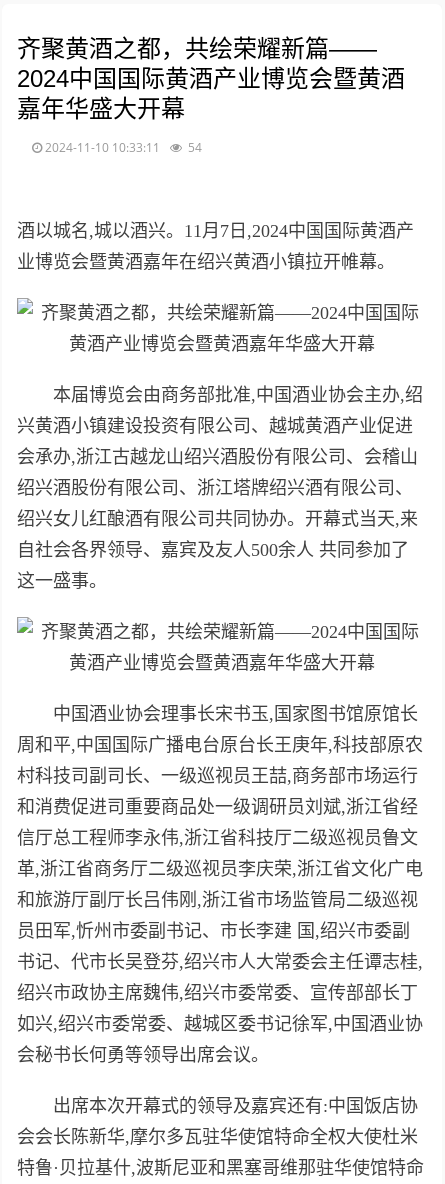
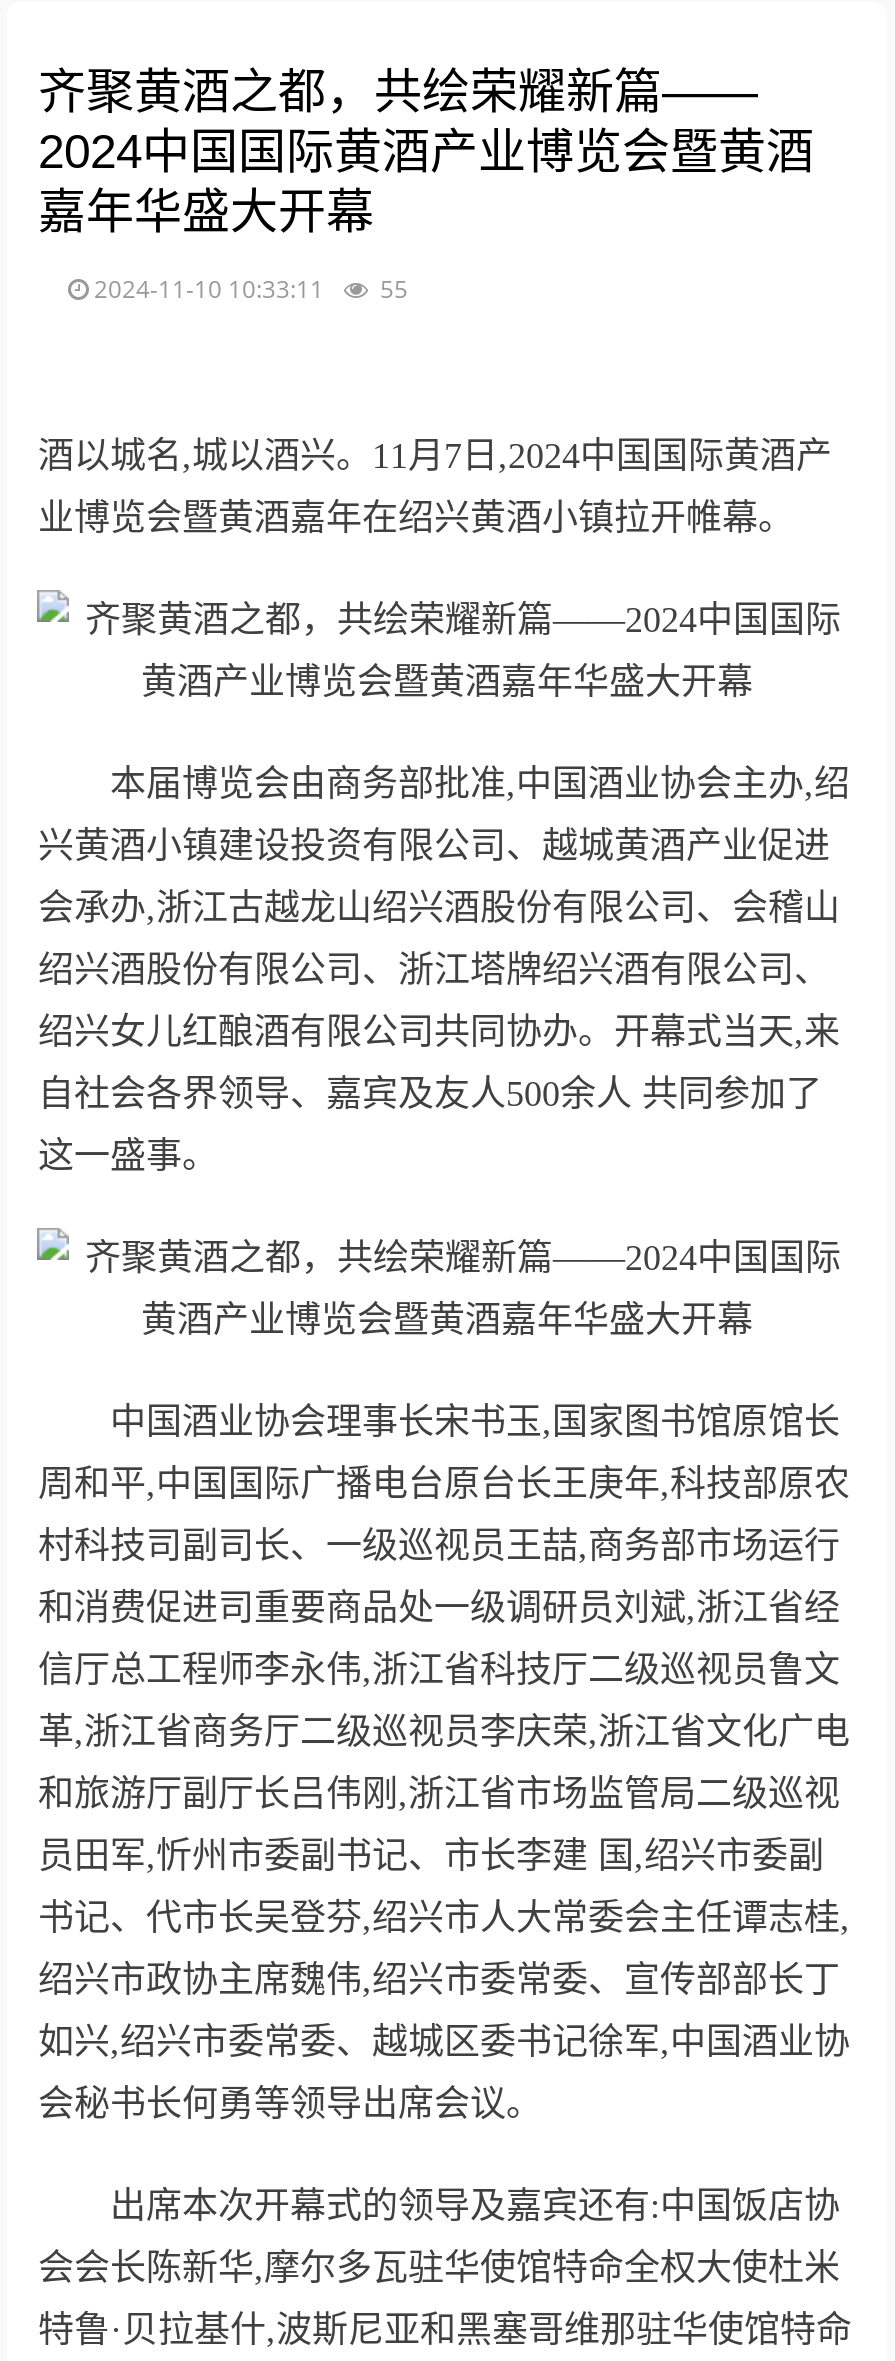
[45,139,202,156] 2024-11-10 10:33:11 54 -> [94,272,408,306] 2024-11-10 10:33:11 55

